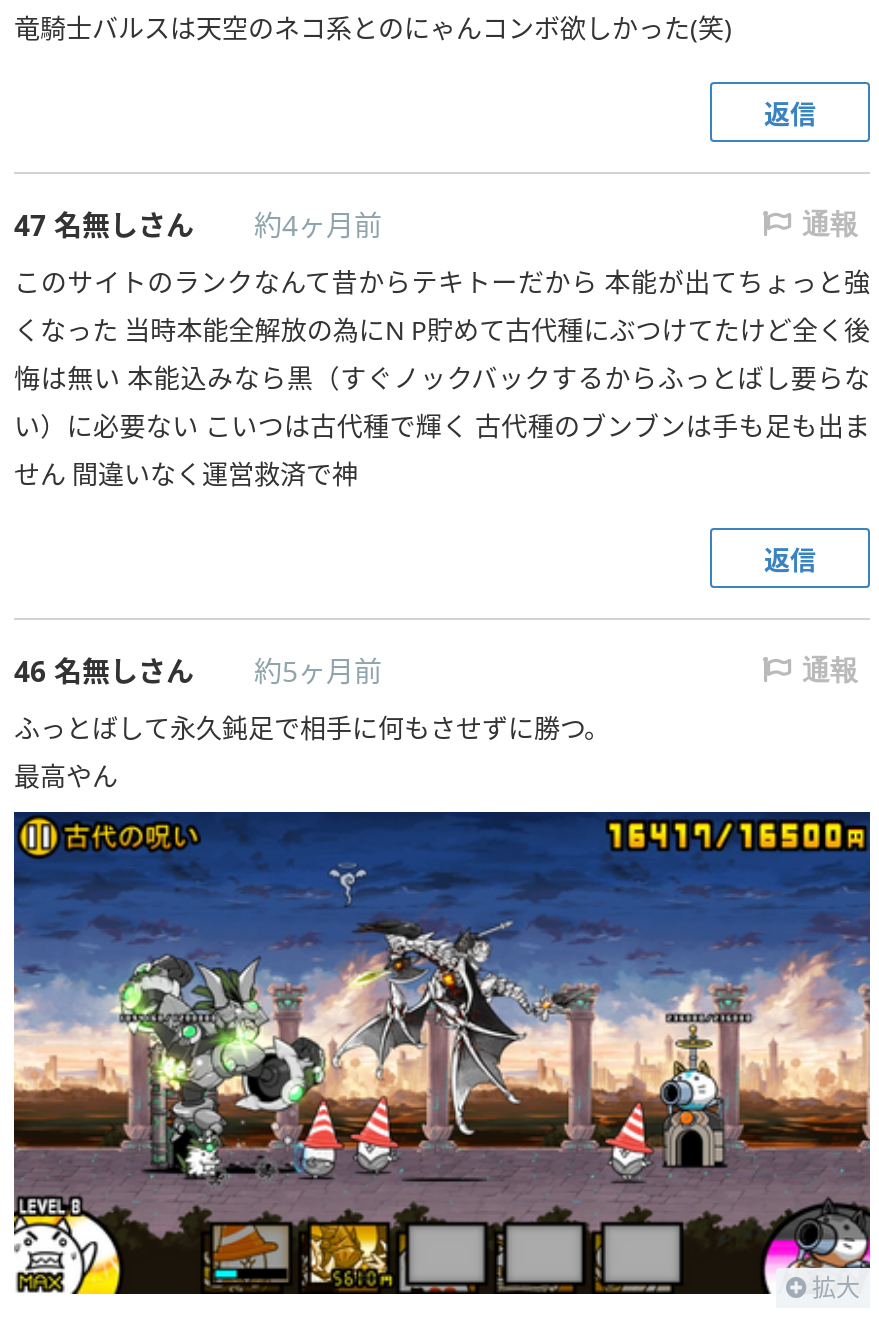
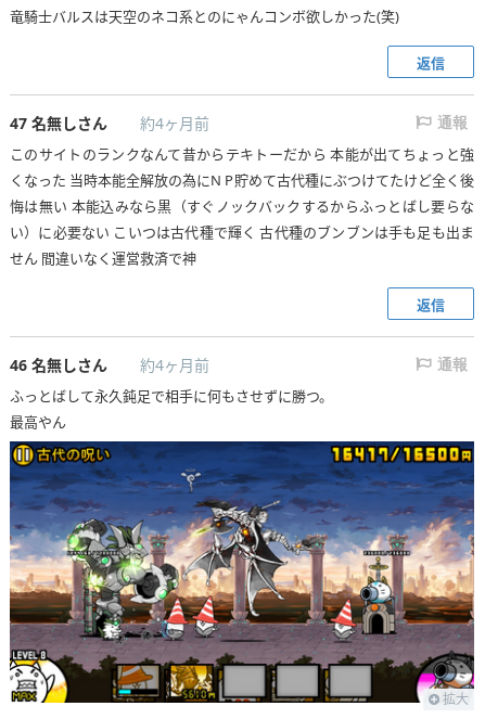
[14,652,382,690] 46 名無しさん 約5ヶ月前 -> [10,355,209,375] 46 名無しさん 約4ヶ月前

